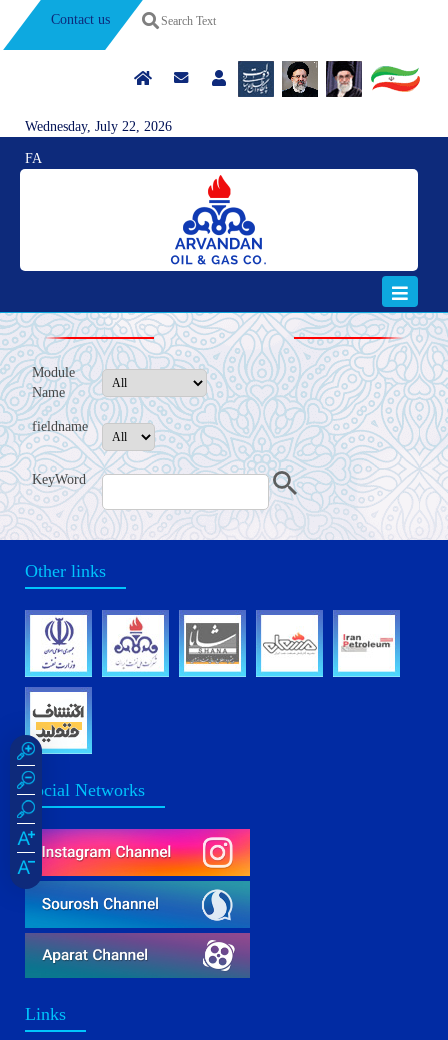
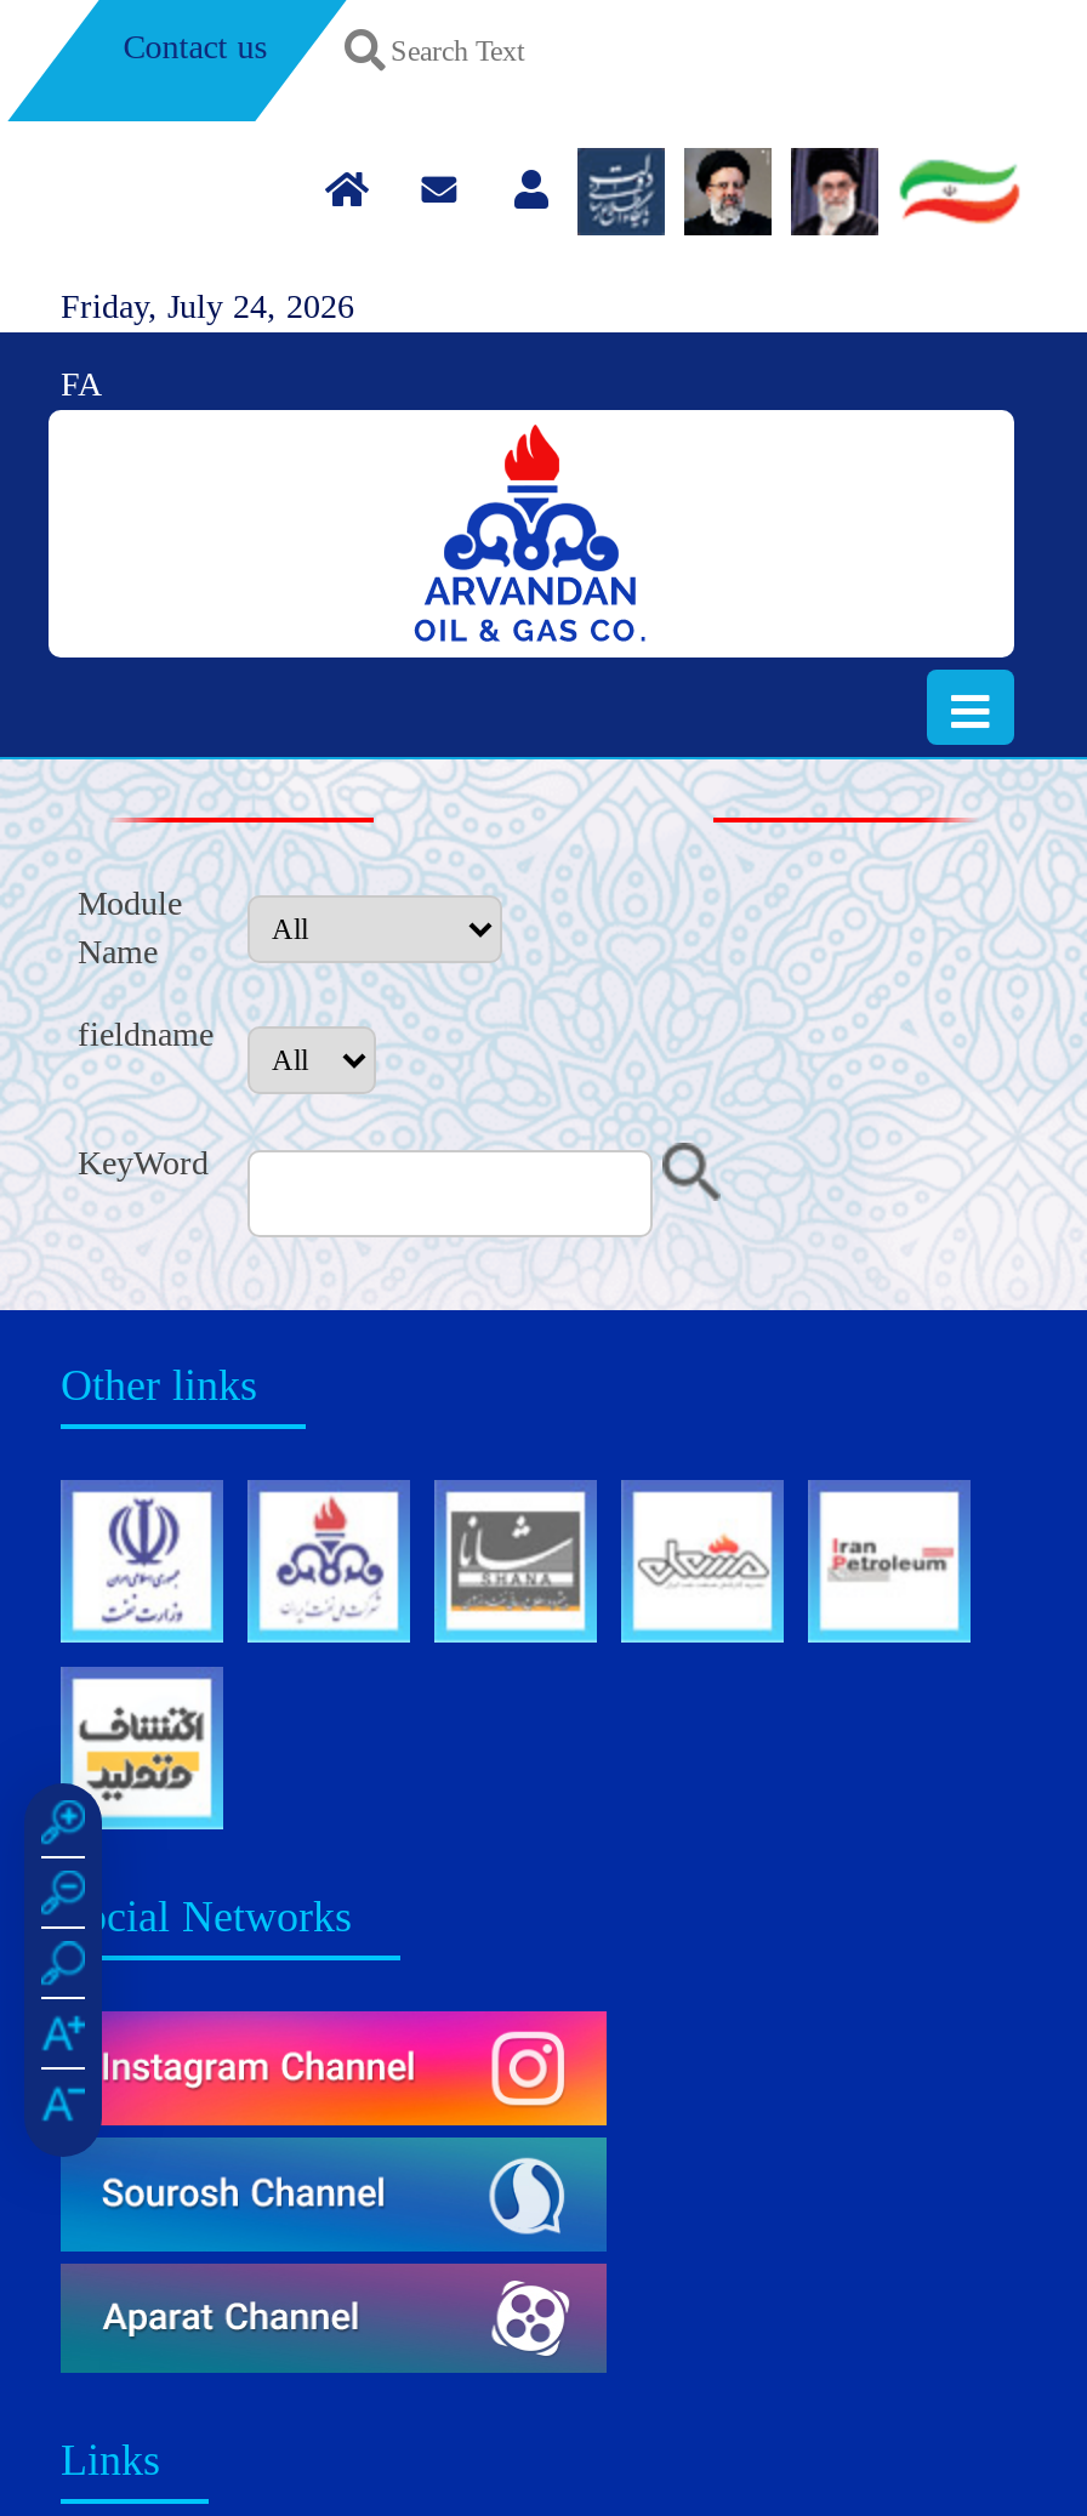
[25,119,172,134] Wednesday, July 22, 2026 -> [61,289,354,325] Friday, July 24, 2026

